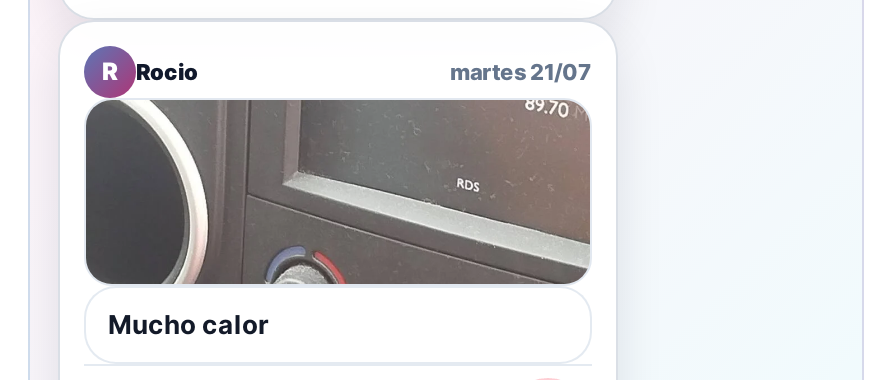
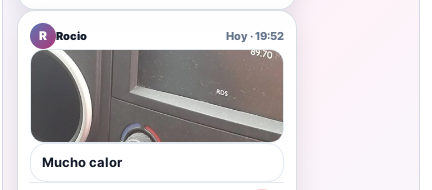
[450,58,592,86] martes 21/07 -> [226,29,284,43] Hoy · 19:52

